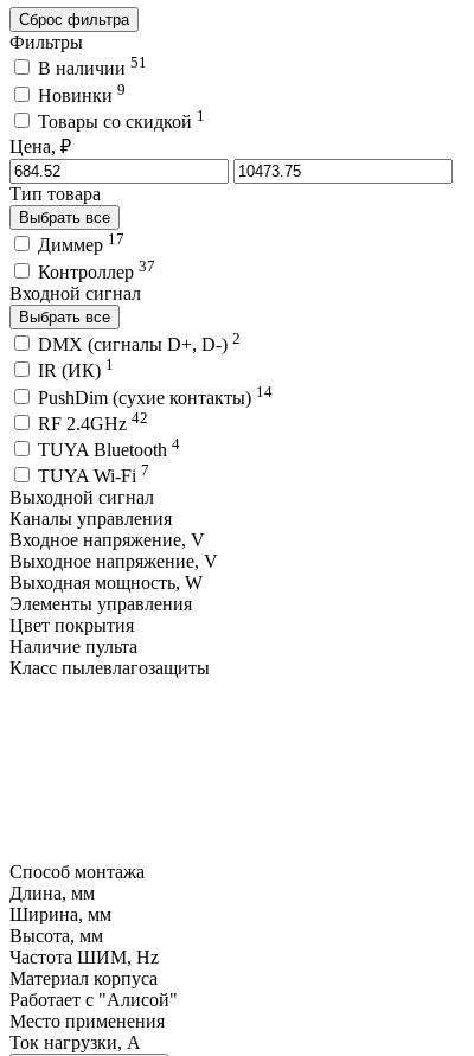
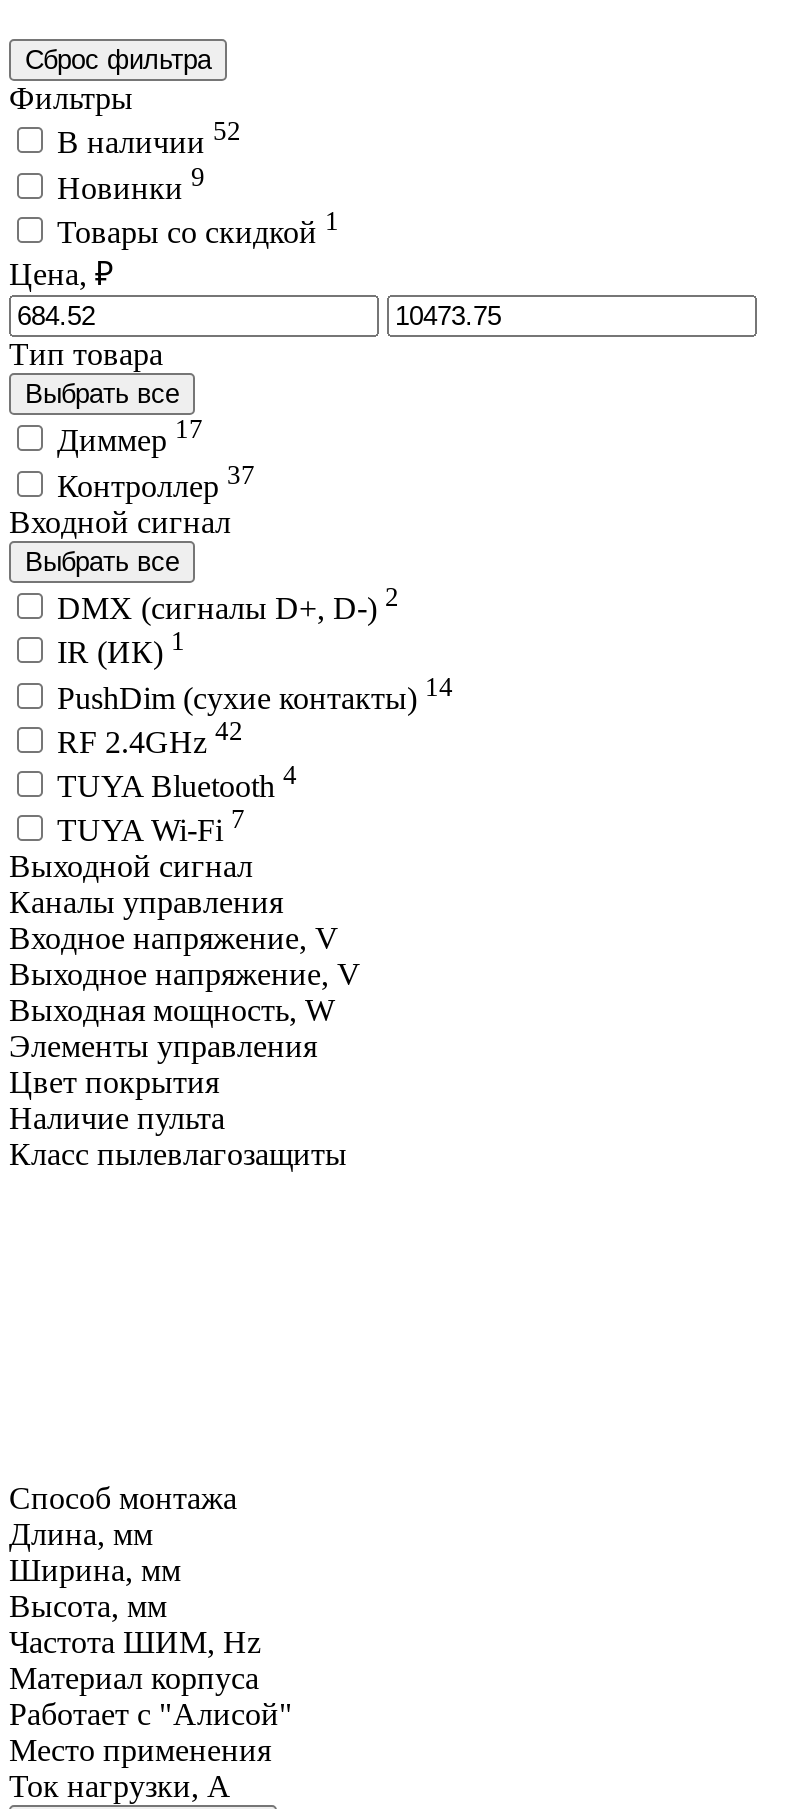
[38,53,147,78] В наличии 51 -> [57,117,241,159] В наличии 52

